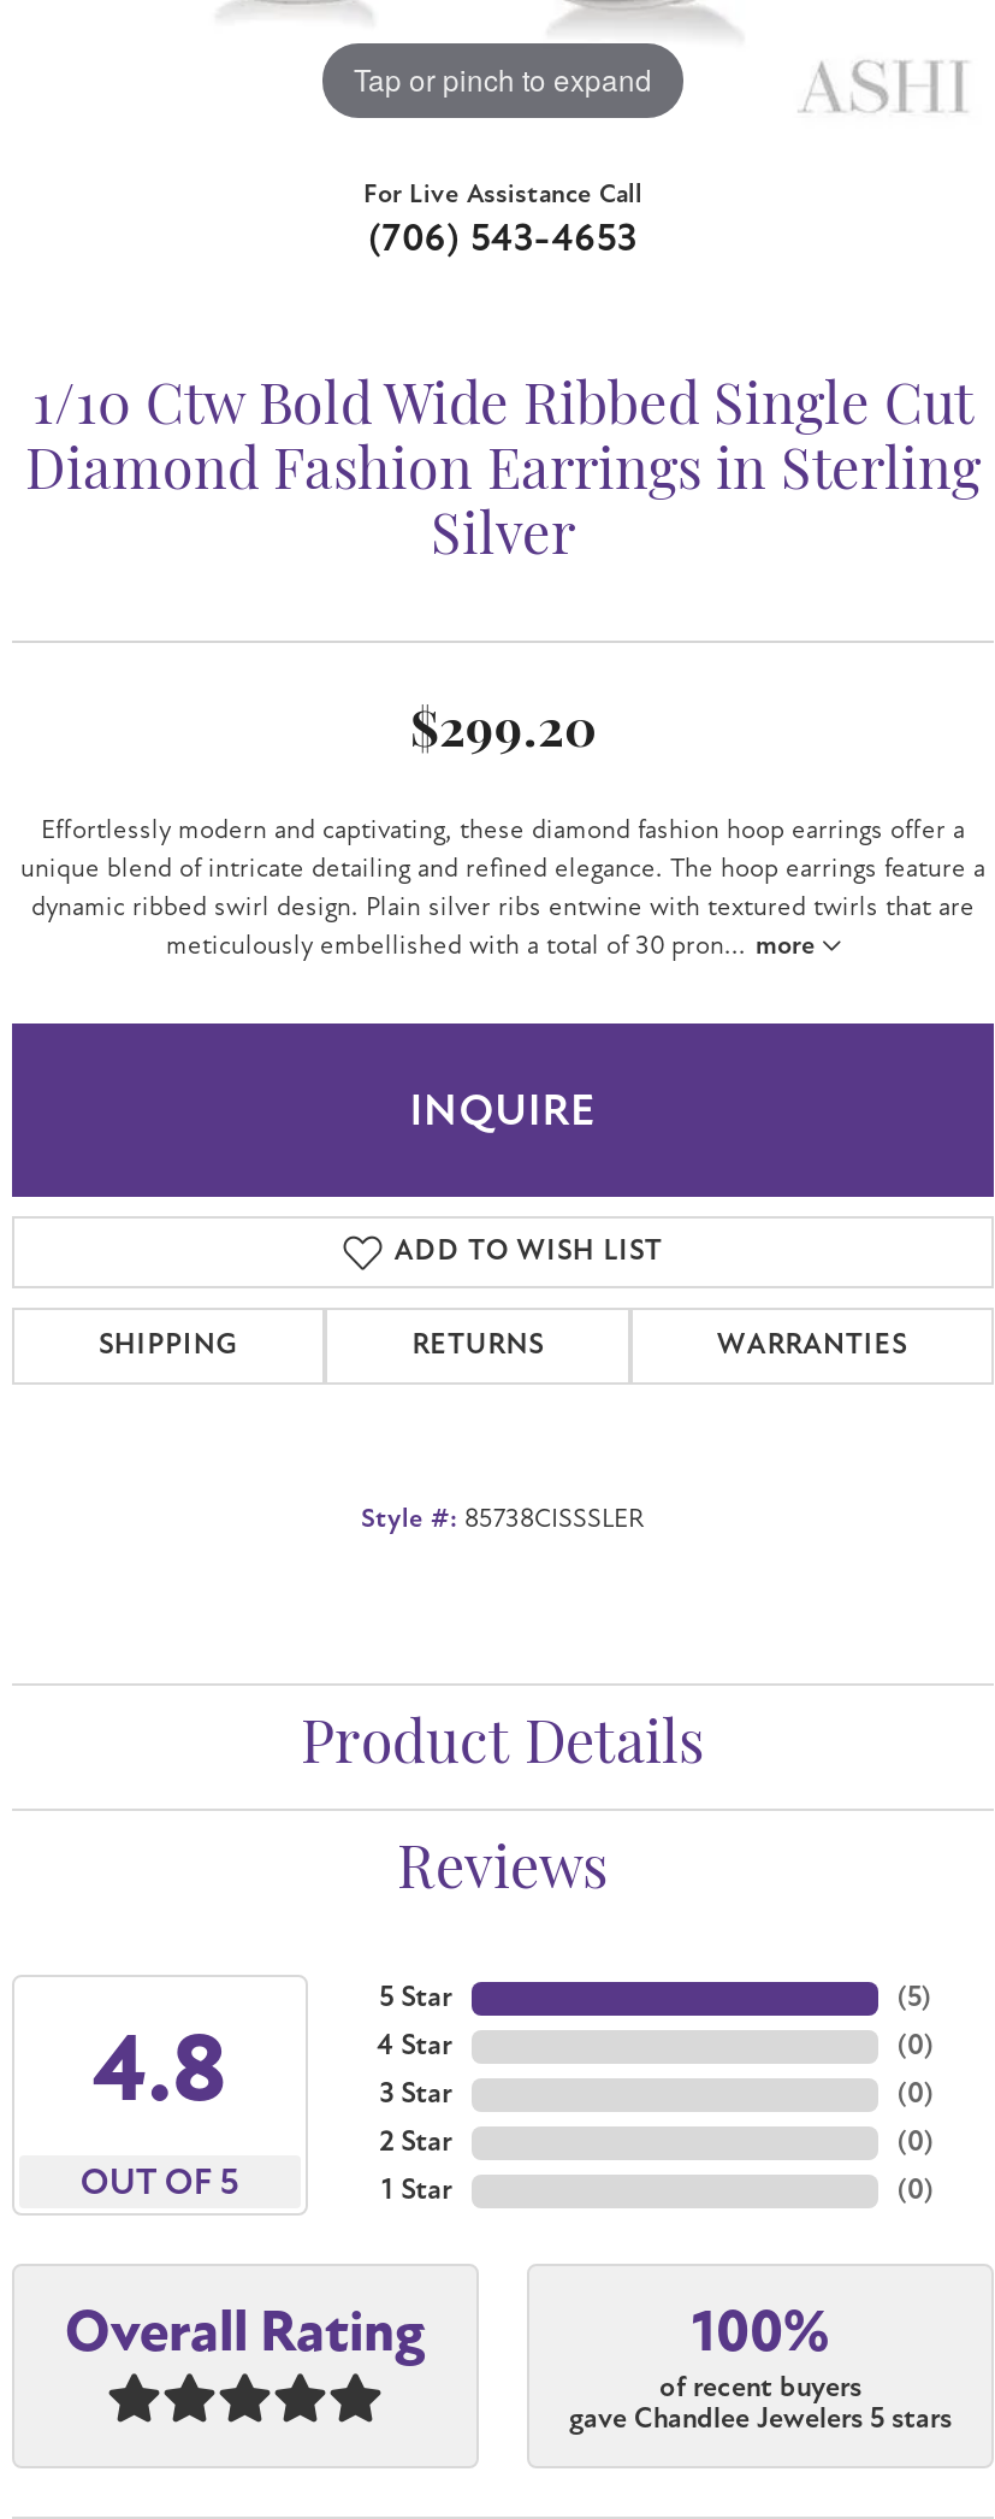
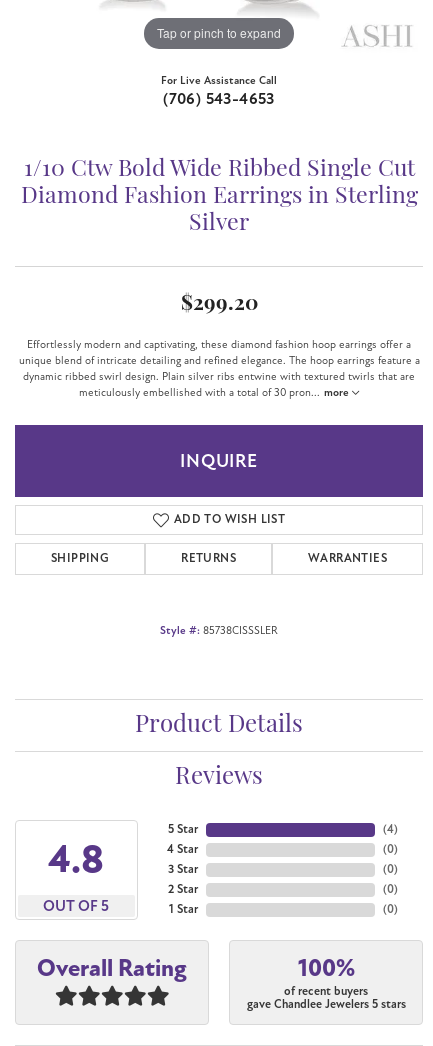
[898,1979,931,2015] (5) -> [383,822,398,837] (4)

